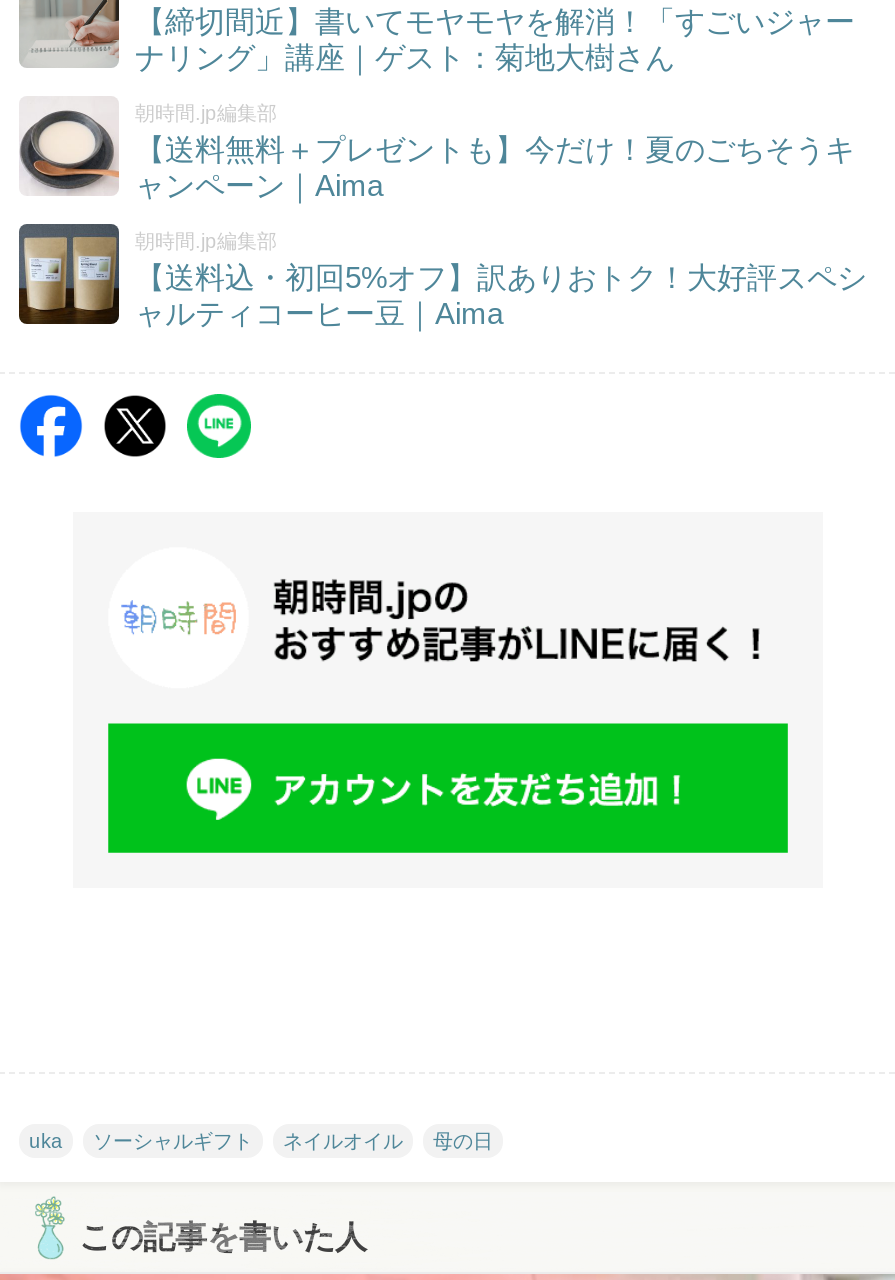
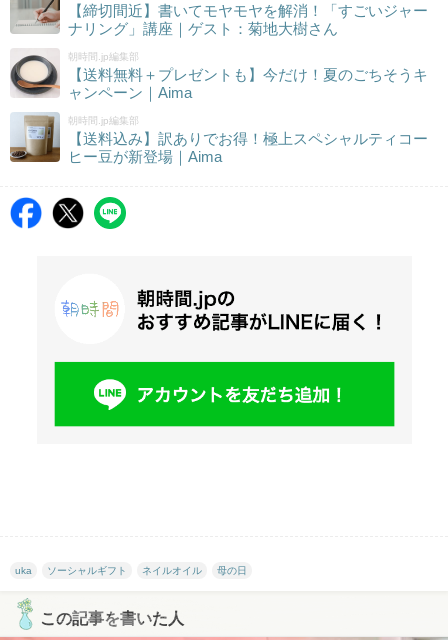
[17,222,867,330] [image] | 【送料込・初回5%オフ】訳ありおトク！大好評スペシ | ャルティコーヒー豆｜Aima -> [9,112,428,165] [image] | 【送料込み】訳ありでお得！極上スペシャルティコー | ヒー豆が新登場｜Aima

